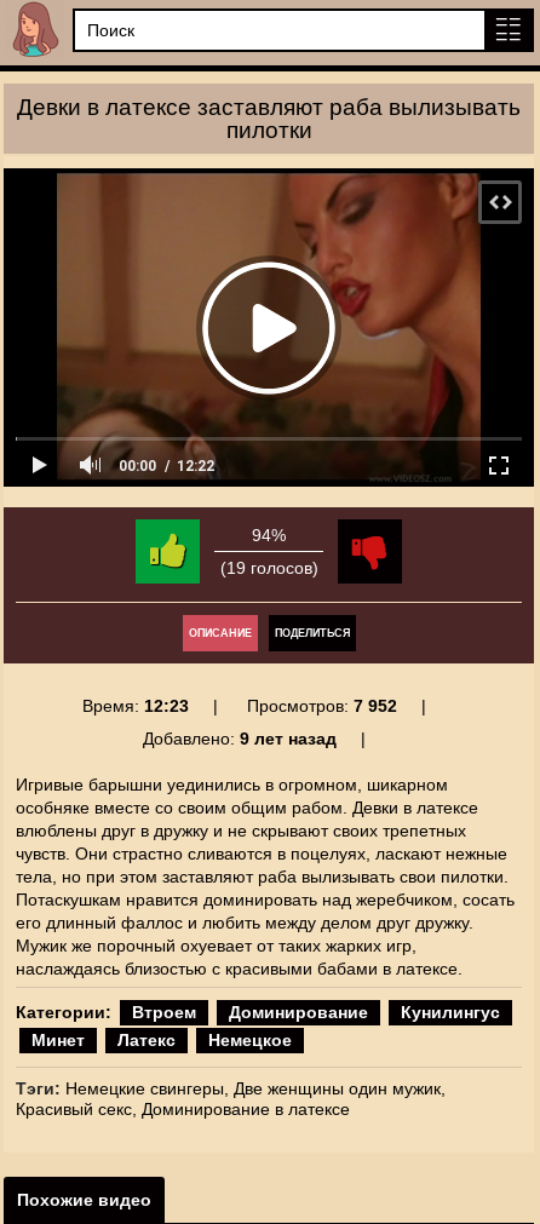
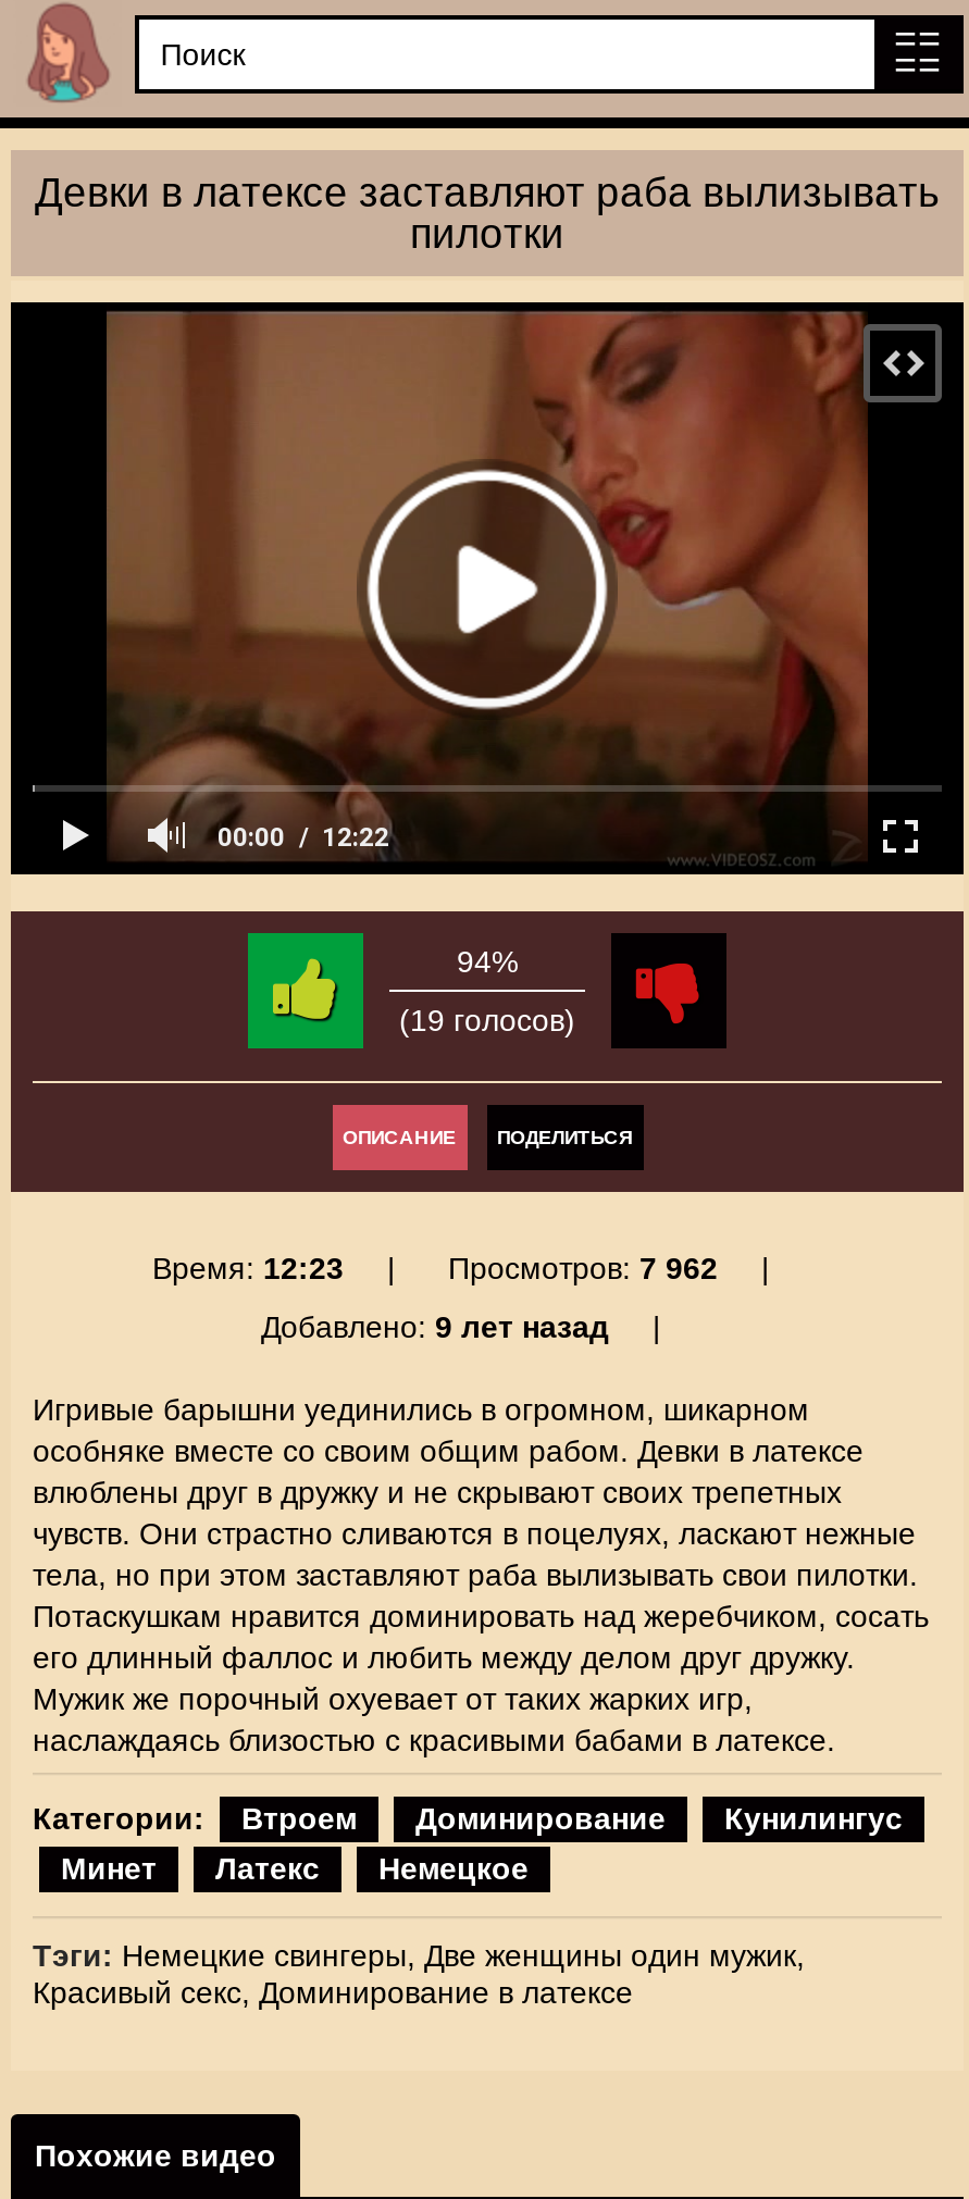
[247,696,397,715] Просмотров: 7 952 -> [448,1250,718,1285] Просмотров: 7 962

